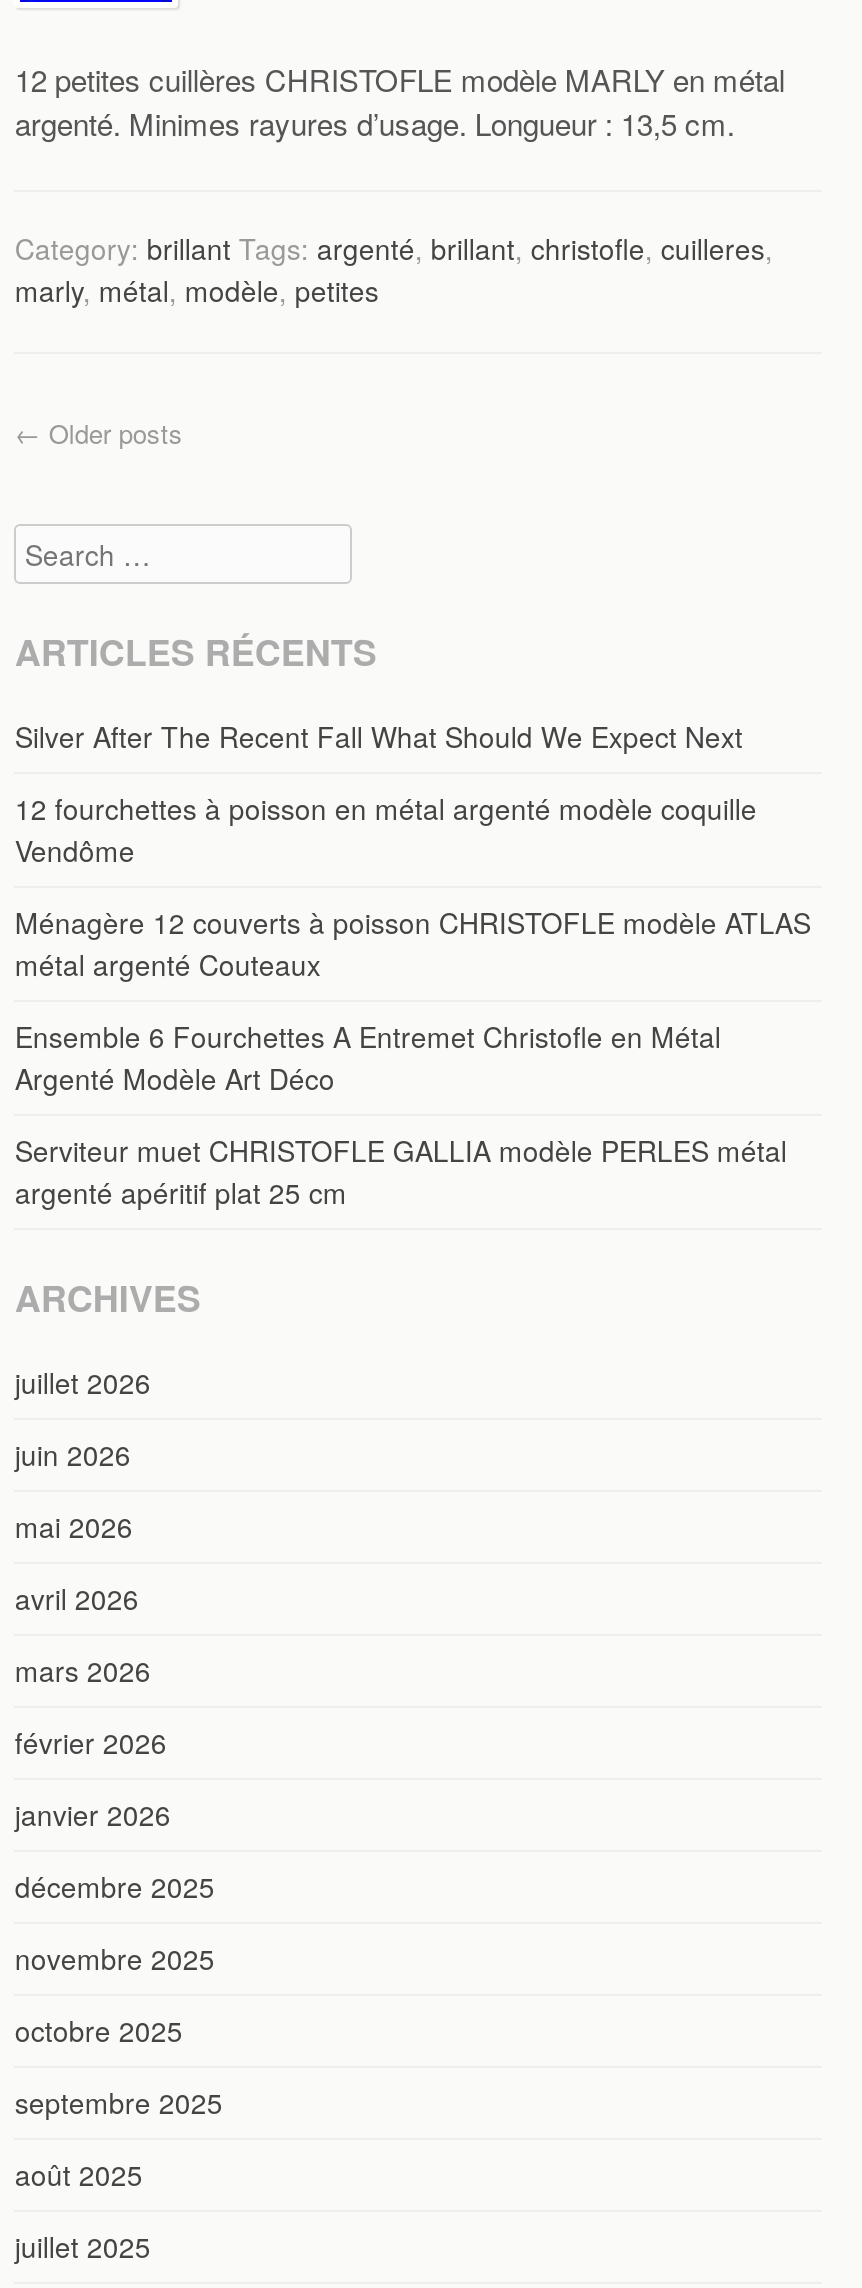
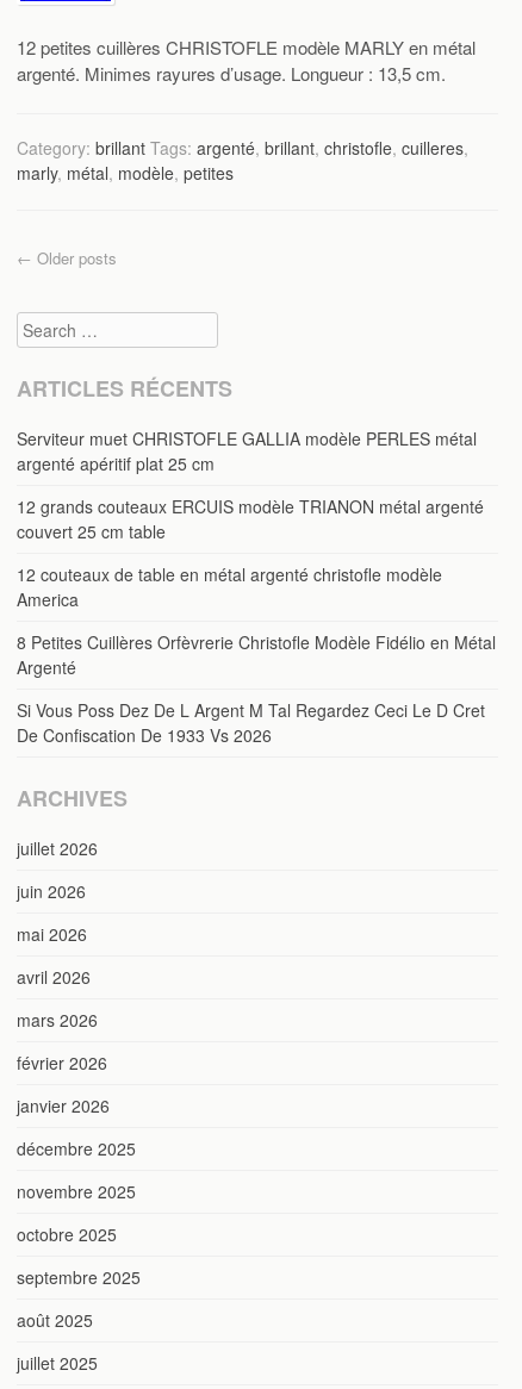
[15,716,811,1098] Silver After The Recent Fall What Should We Expect Next | 12 fourchettes à poisson en métal argenté modèle coquille | Vendôme | Ménagère 12 couverts à poisson CHRISTOFLE modèle ATLAS | métal argenté Couteaux | Ensemble 6 Fourchettes A Entremet Christofle en Métal | Argenté Modèle Art Déco -> none
moved [15,1130,787,1212] -> [17,426,477,475]: Serviteur muet CHRISTOFLE GALLIA modèle PERLES métal | argenté apéritif plat 25 cm
none -> [17,494,496,747] 12 grands couteaux ERCUIS modèle TRIANON métal argenté | couvert 25 cm table | 12 couteaux de table en métal argenté christofle modèle | America | 8 Petites Cuillères Orfèvrerie Christofle Modèle Fidélio en Métal | Argenté | Si Vous Poss Dez De L Argent M Tal Regardez Ceci Le D Cret | De Confiscation De 1933 Vs 2026

